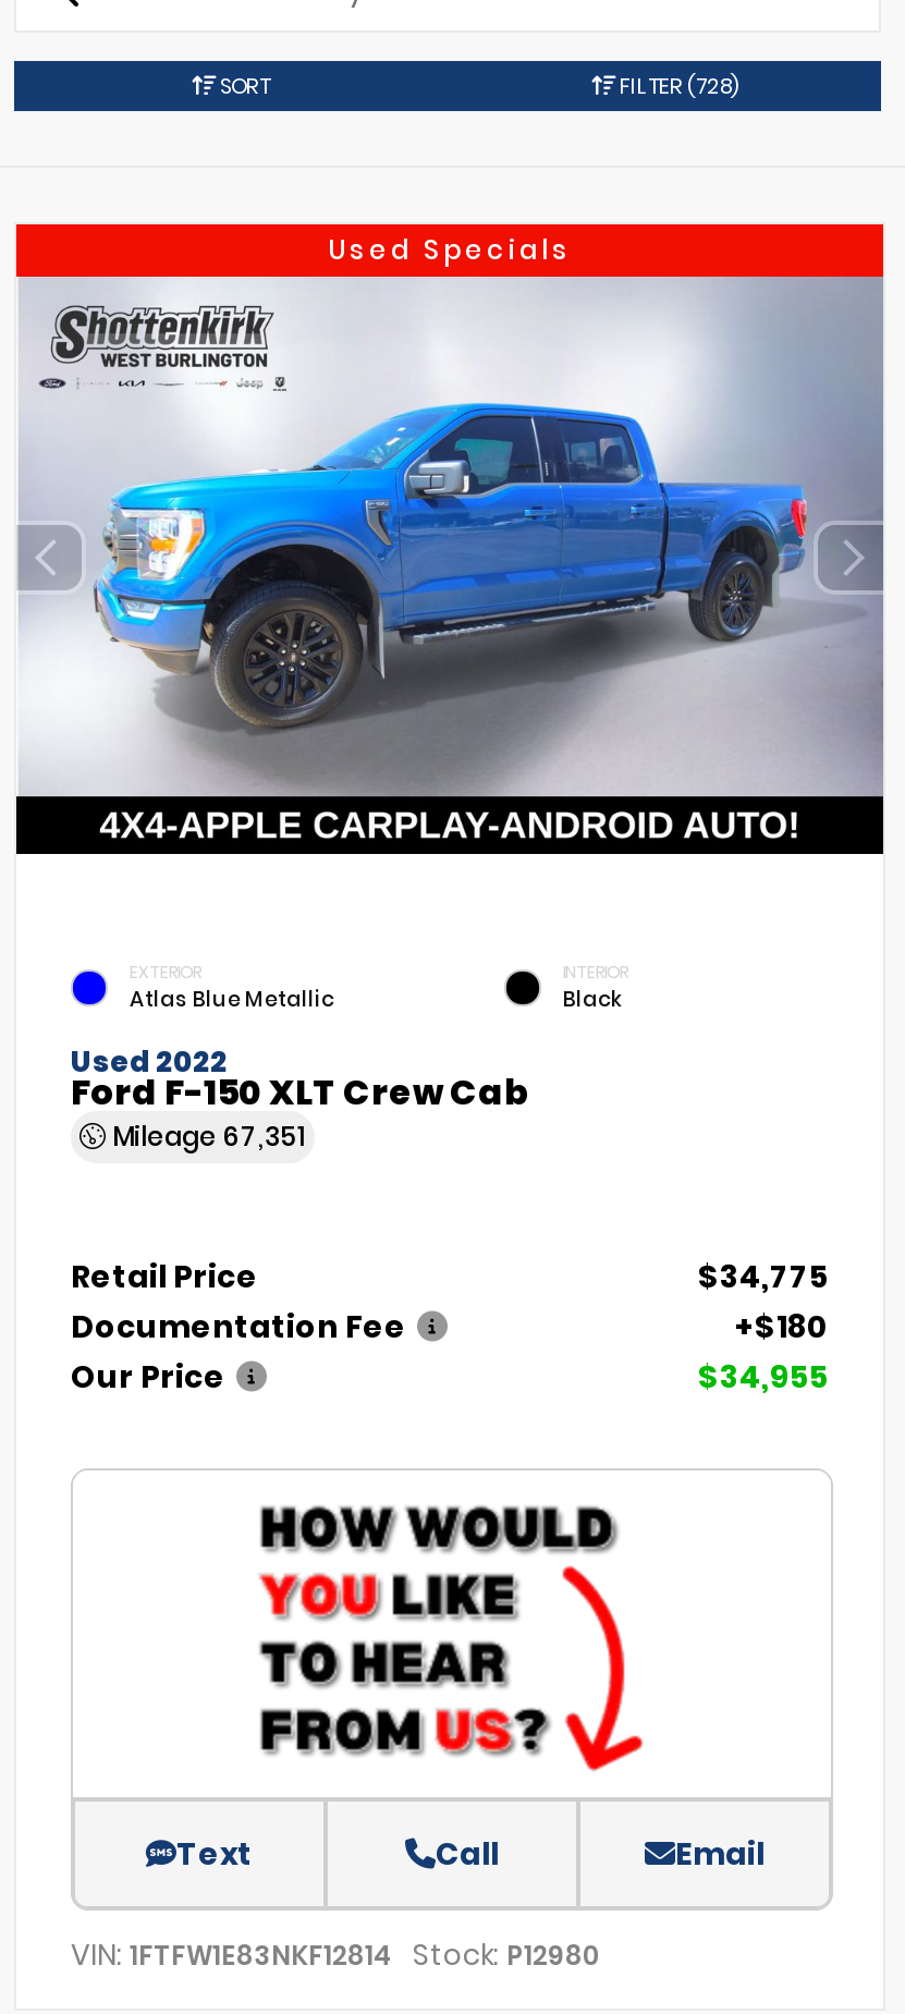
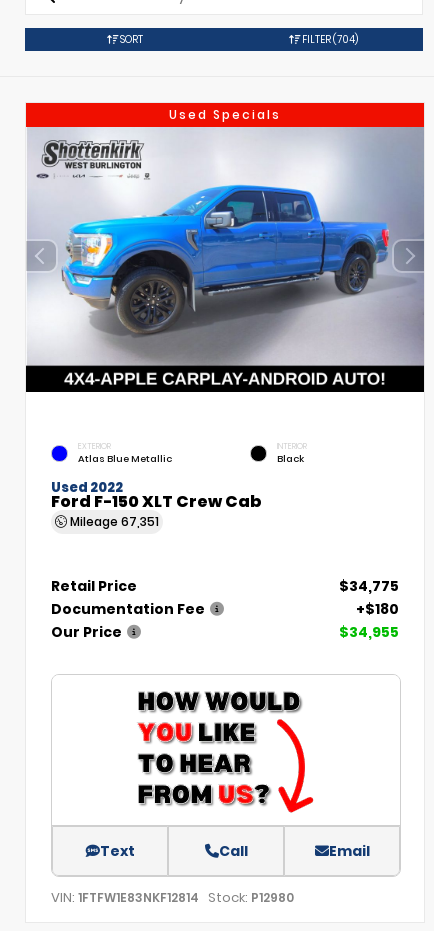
[615,69,737,102] FILTER (728) -> [300,32,358,47] FILTER (704)

